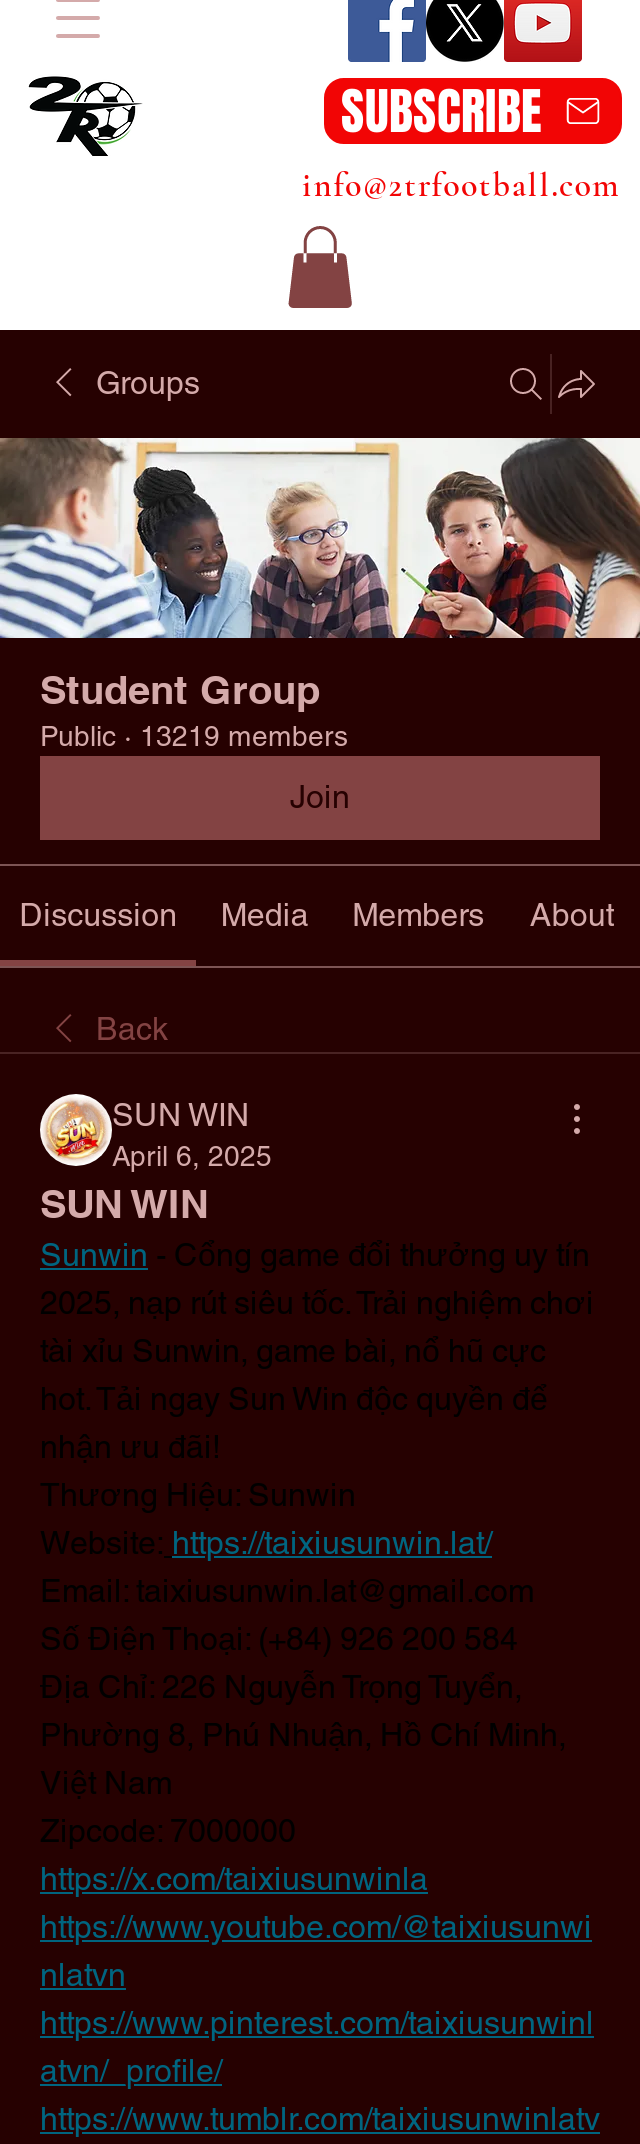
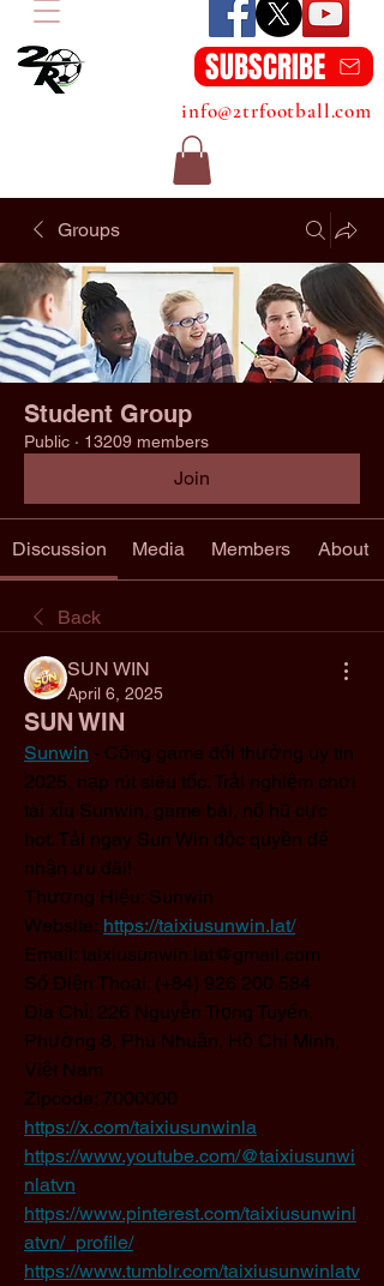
[40,719,348,751] Public · 13219 members -> [24,431,209,451] Public · 13209 members

